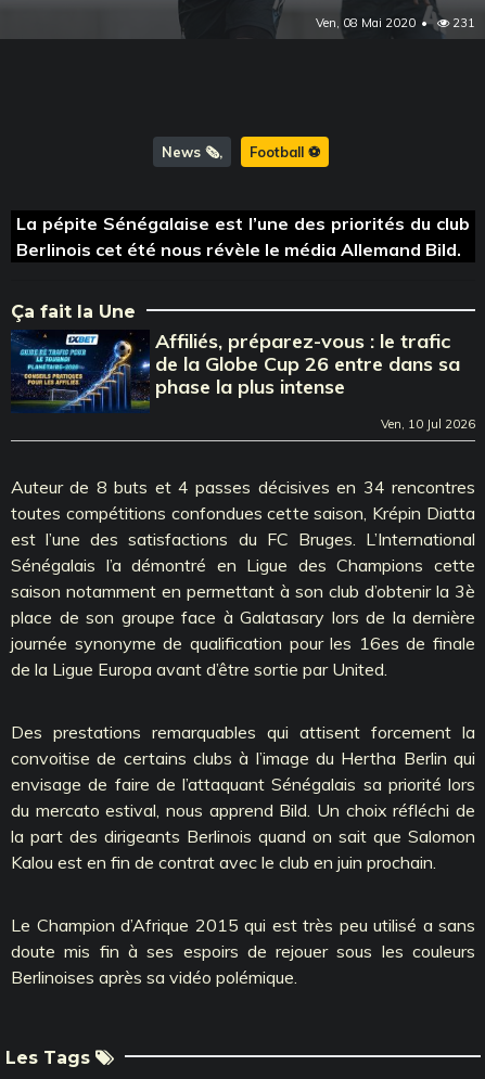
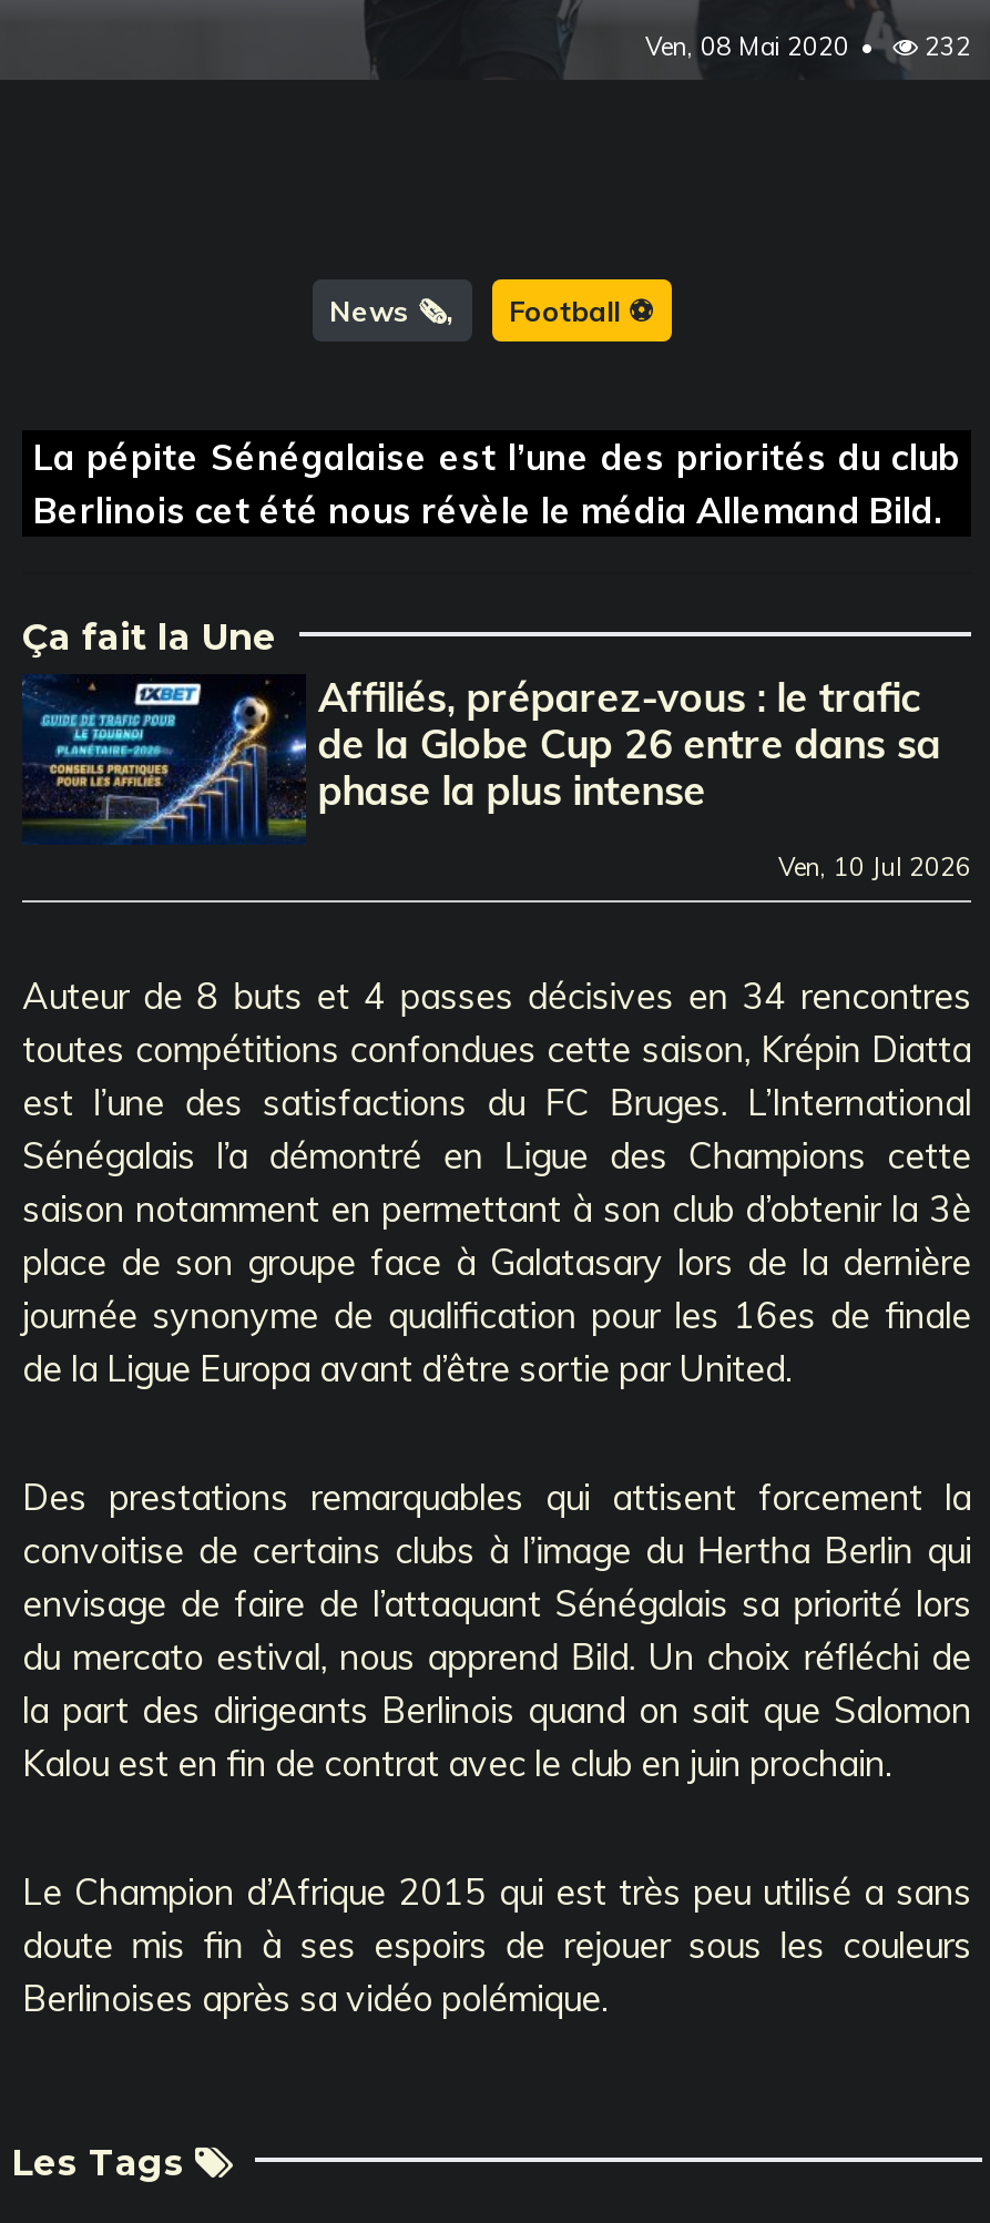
[449,15,475,30] 231 -> [918,31,971,62] 232

